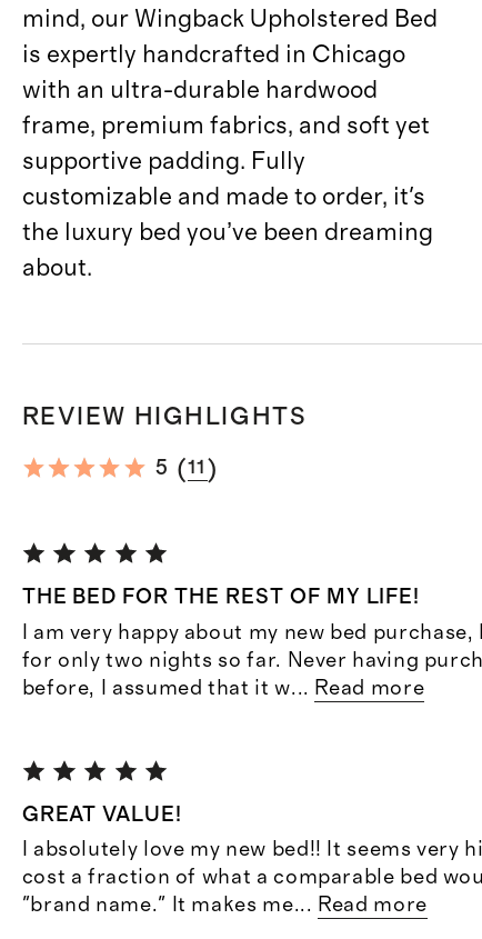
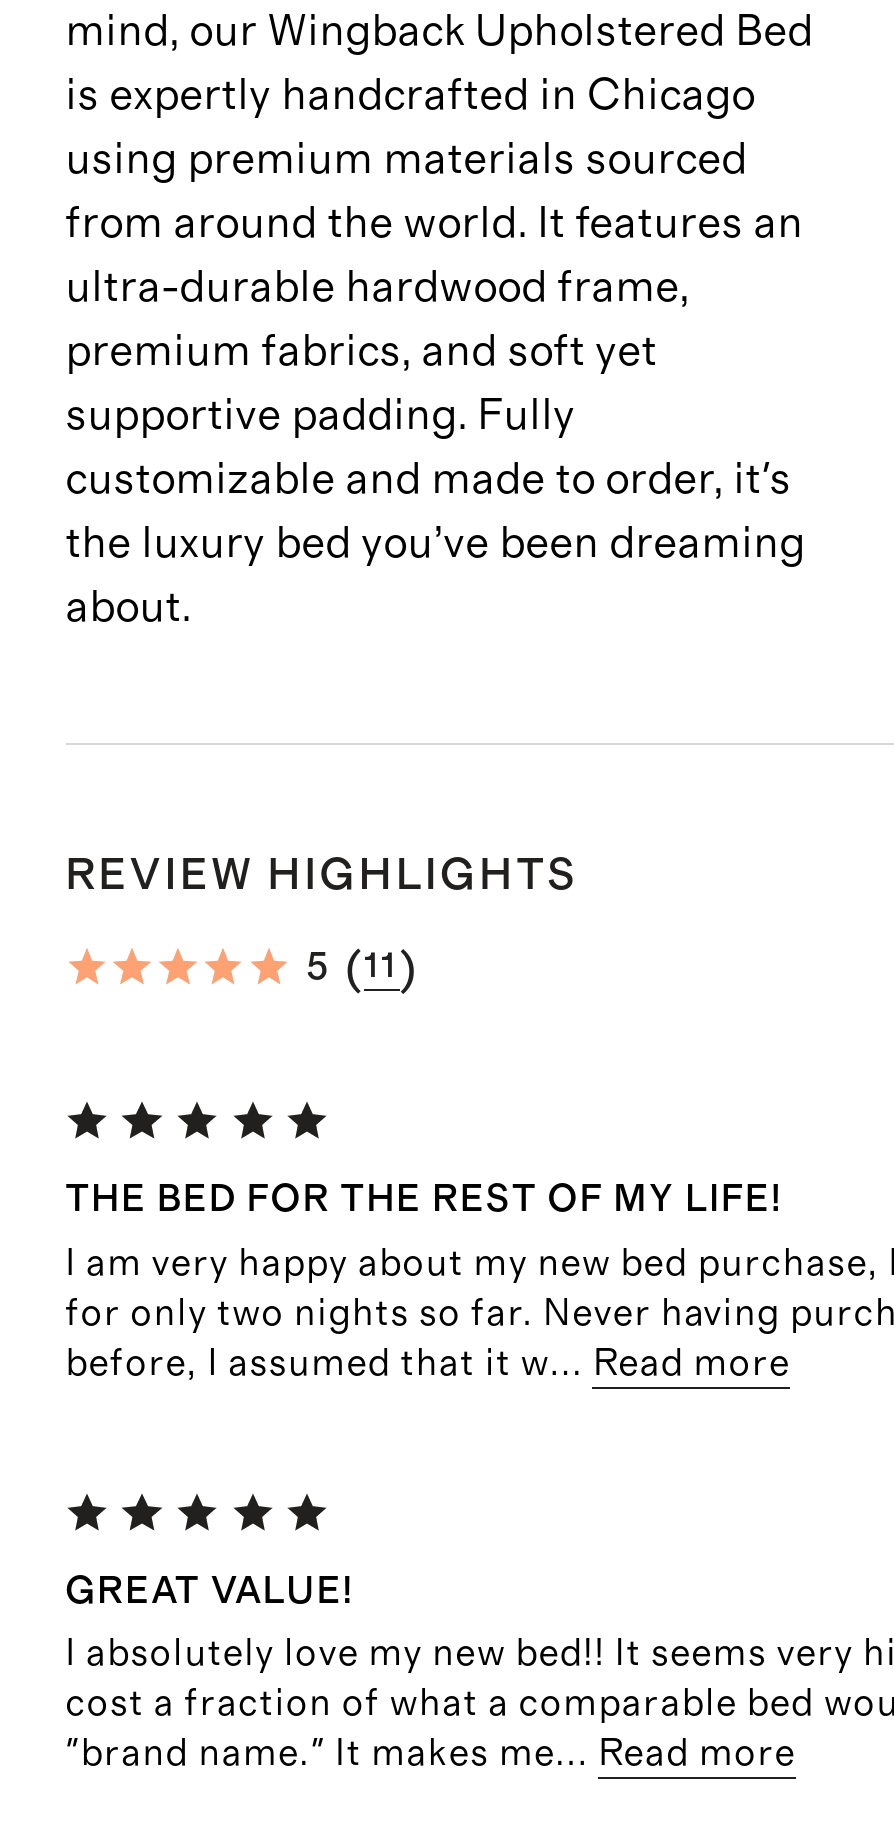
[22,78,429,138] with an ultra-durable hardwood | frame, premium fabrics, and soft yet -> [65,138,803,374] using premium materials sourced | from around the world. It features an | ultra-durable hardwood frame, | premium fabrics, and soft yet

